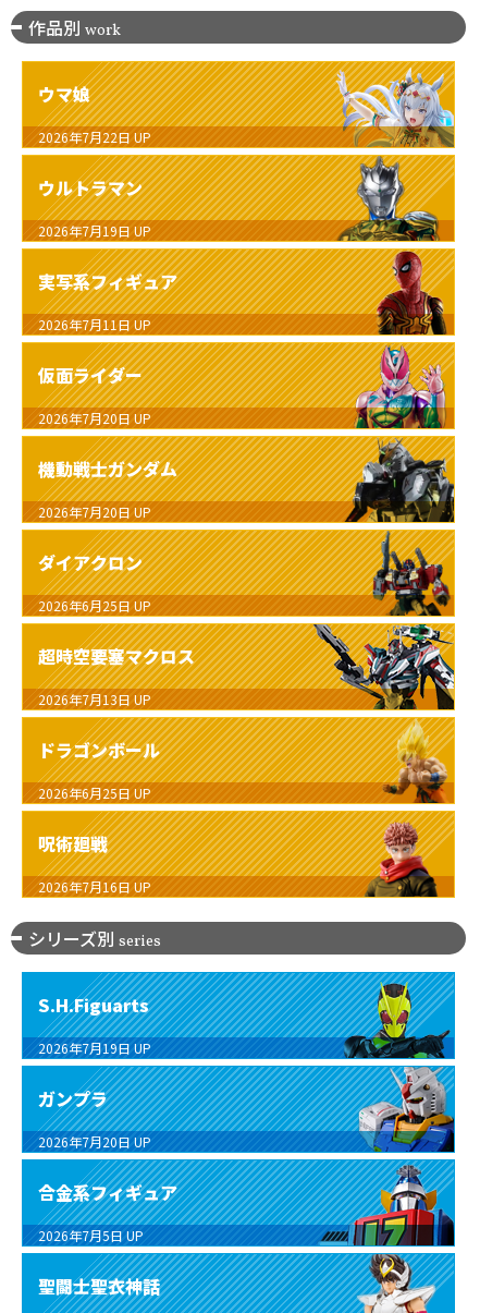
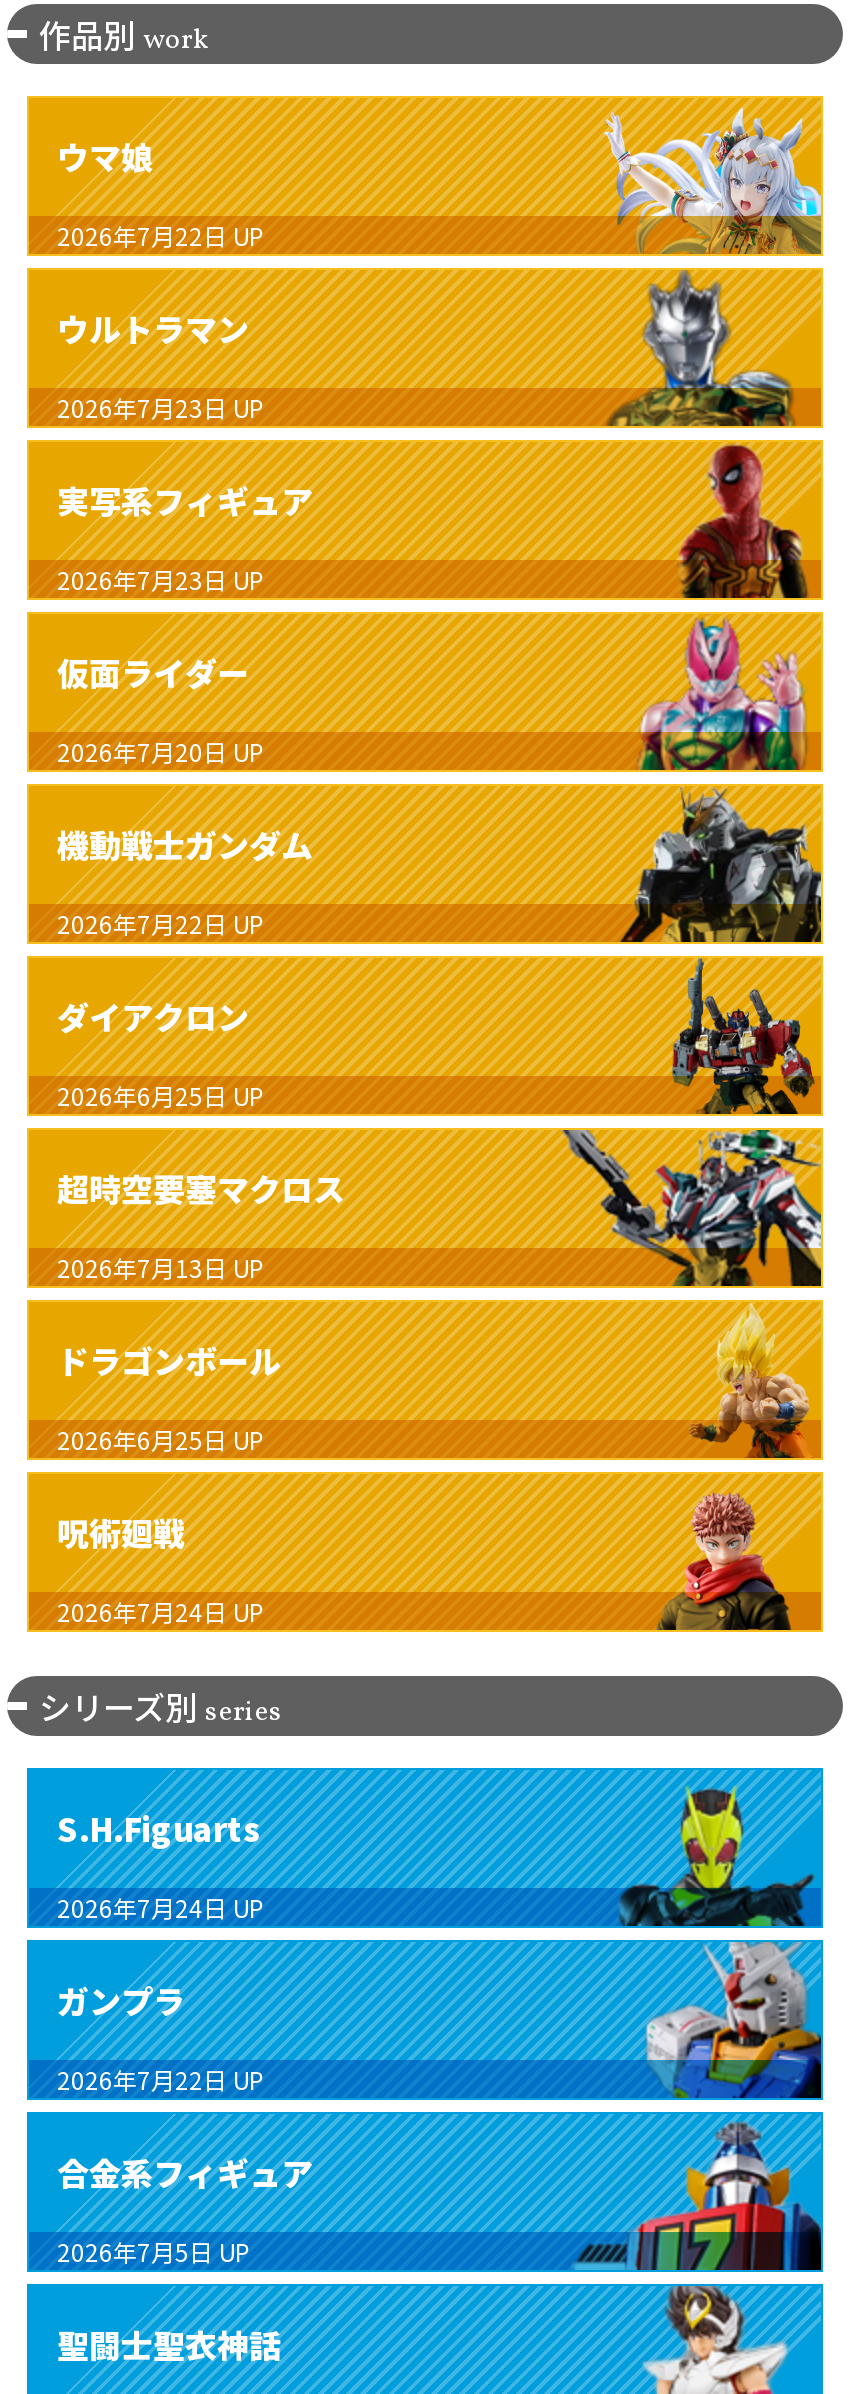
[38,221,151,240] 2026年7月19日 UP -> [57,390,265,424] 2026年7月23日 UP
[38,315,151,333] 2026年7月11日 UP -> [57,562,265,596] 2026年7月23日 UP
[38,502,151,521] 2026年7月20日 UP -> [57,906,265,940] 2026年7月22日 UP
[38,877,151,896] 2026年7月16日 UP -> [57,1594,265,1628] 2026年7月24日 UP
[38,1038,151,1057] 2026年7月19日 UP -> [57,1890,265,1924] 2026年7月24日 UP
[38,1132,151,1151] 2026年7月20日 UP -> [57,2062,265,2096] 2026年7月22日 UP

